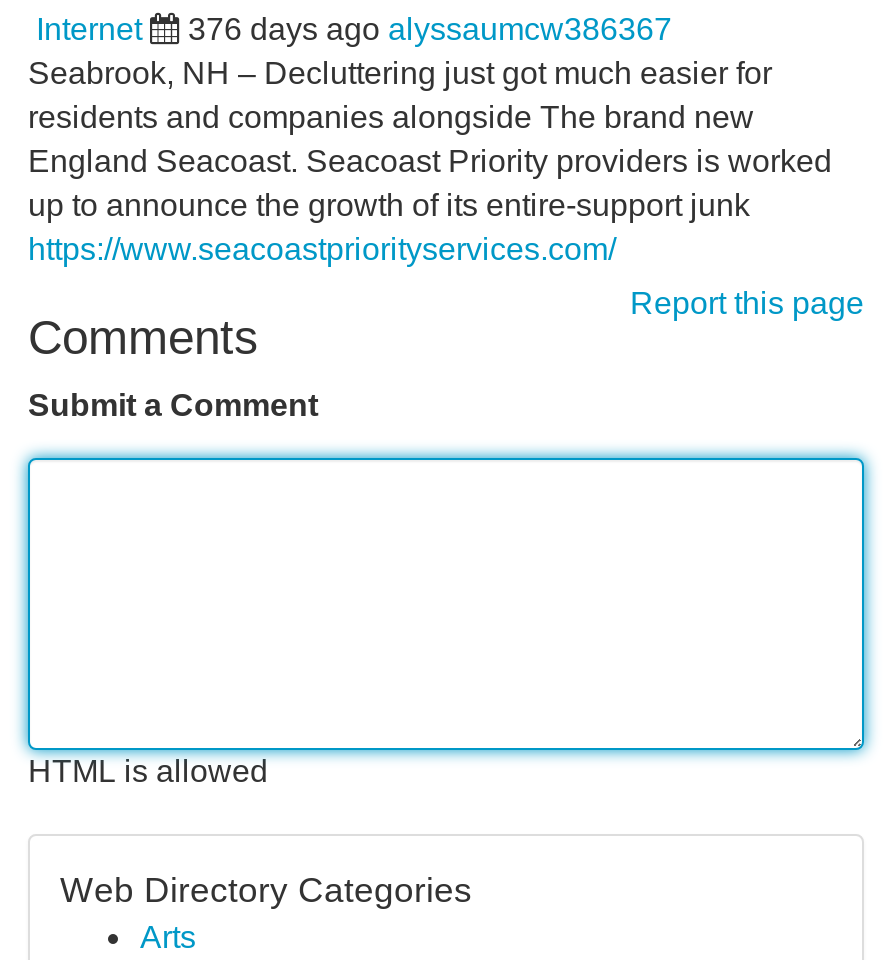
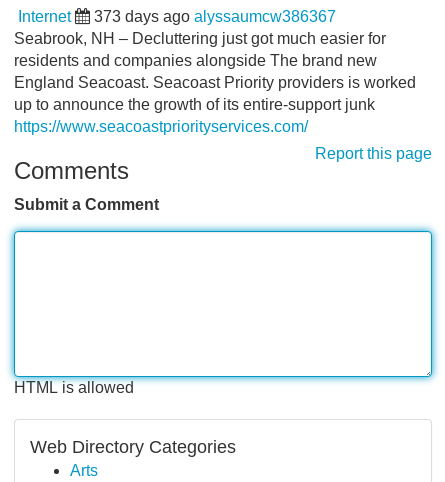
[188,12,672,46] 376 days ago alyssaumcw386367 -> [94,8,336,25] 373 days ago alyssaumcw386367

